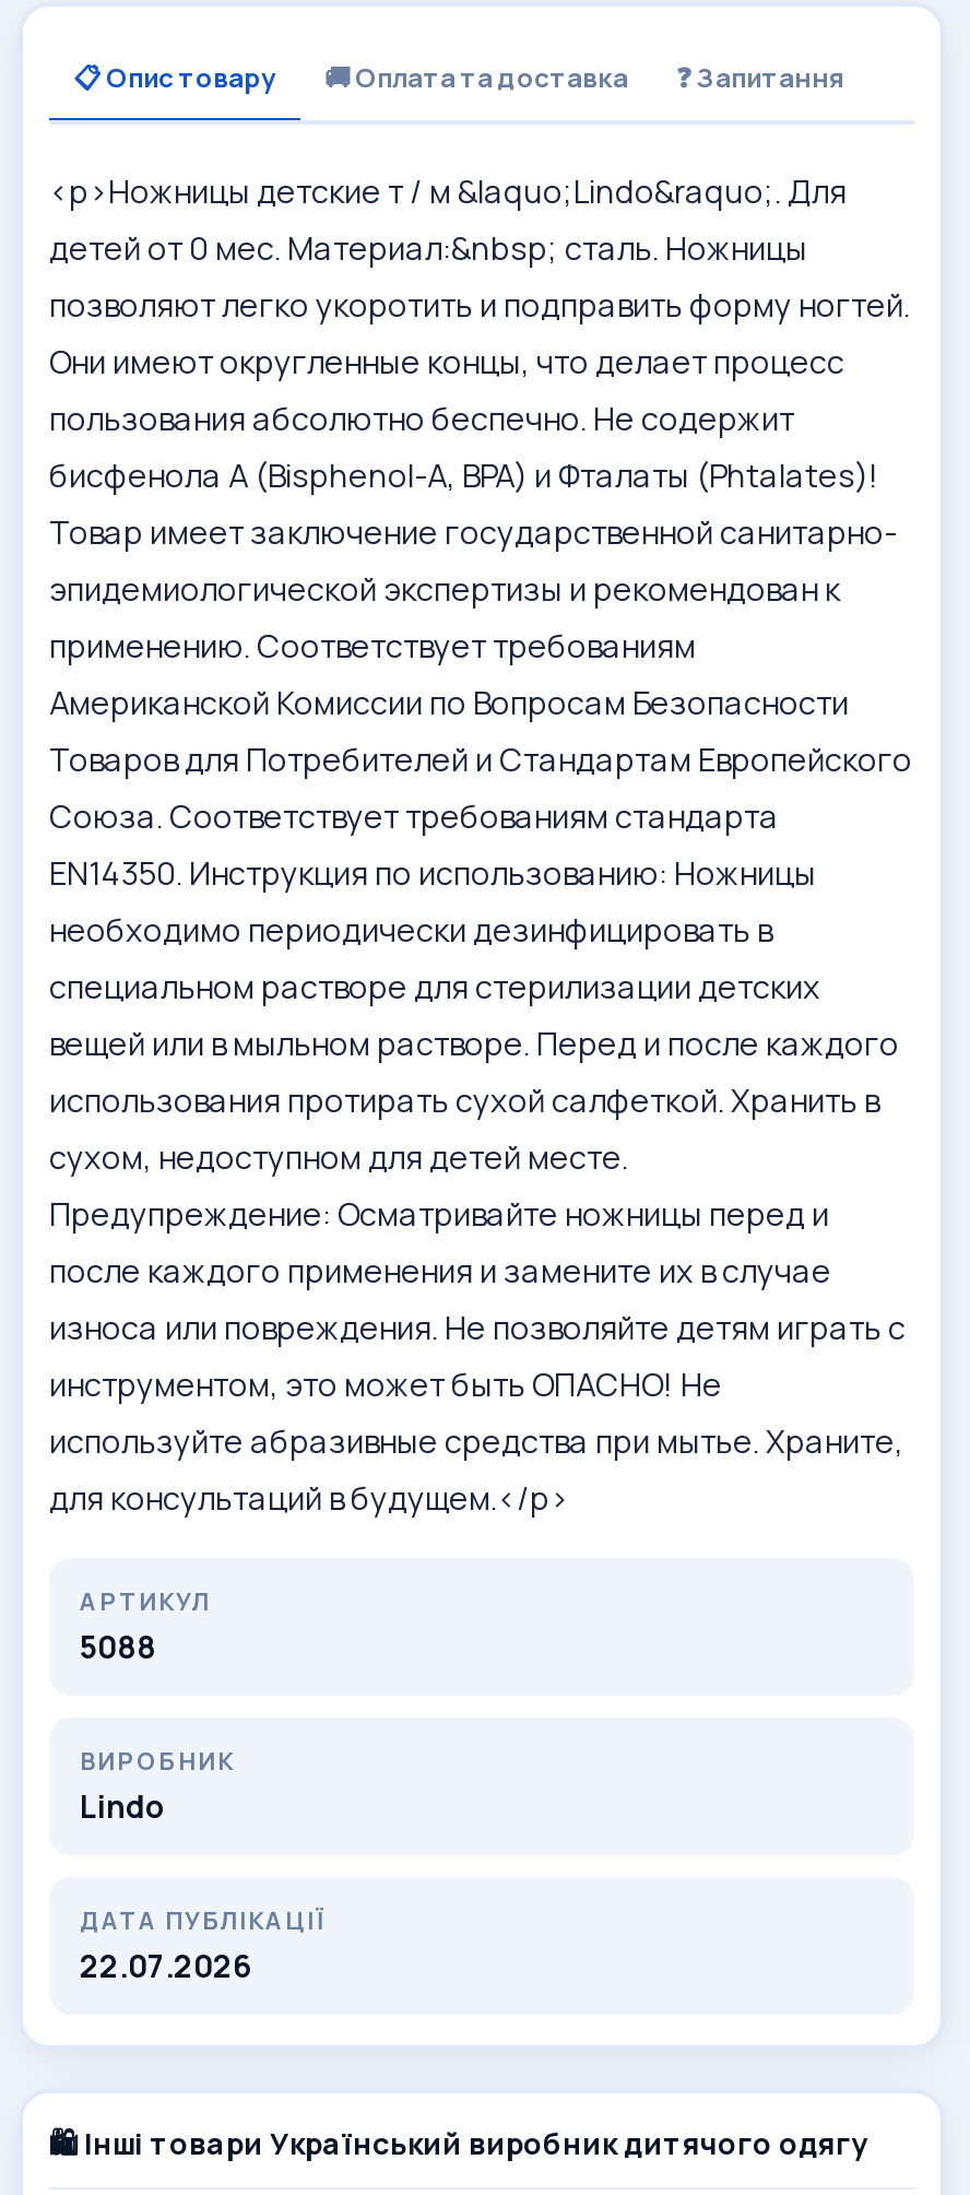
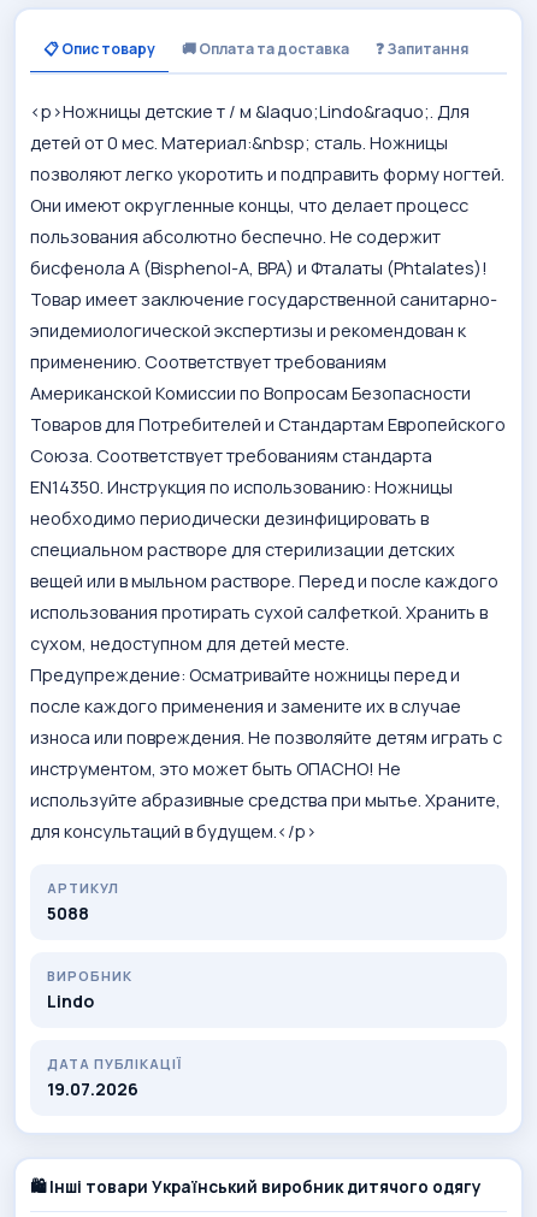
[80,1945,252,1986] 22.07.2026 -> [47,1077,138,1100] 19.07.2026

